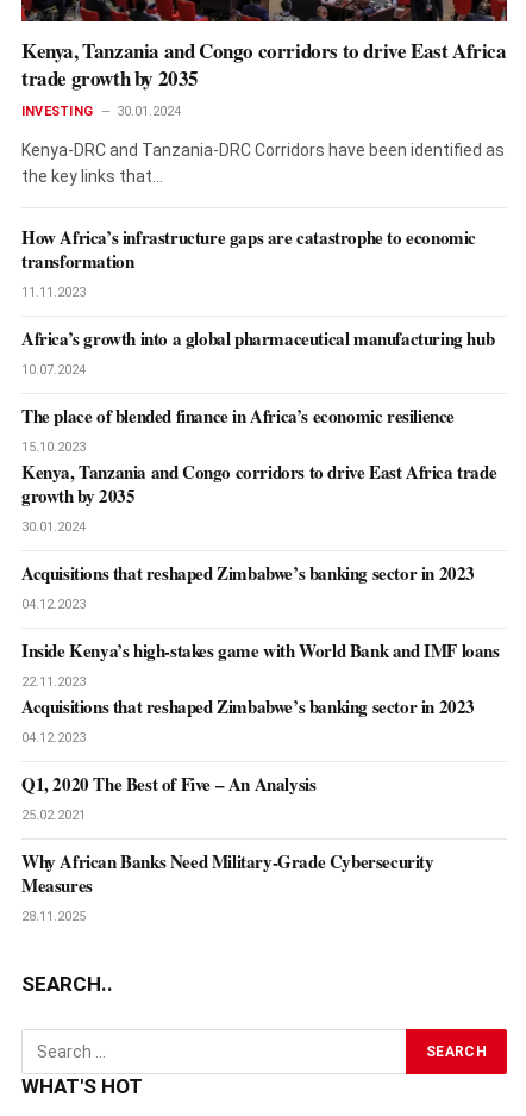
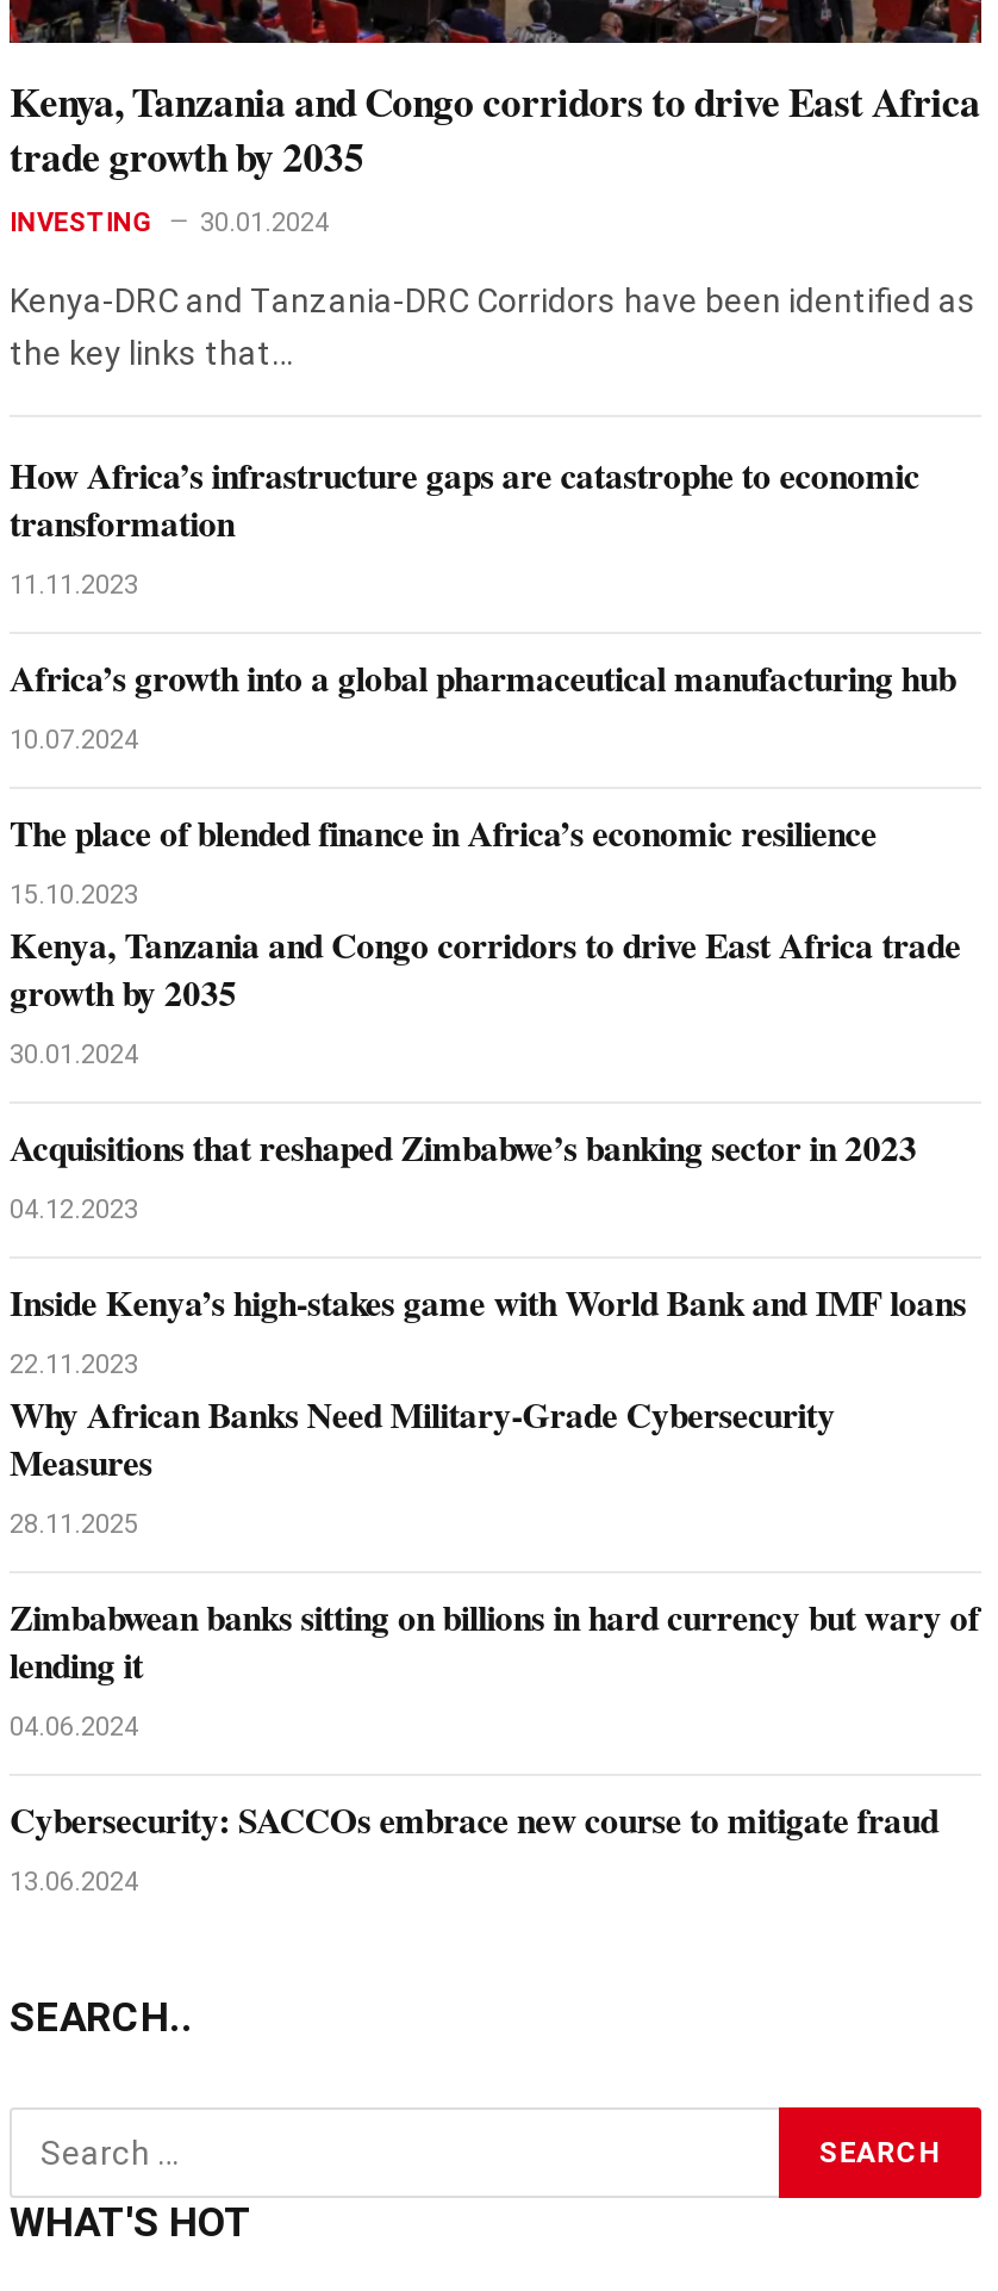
[21,693,475,823] Acquisitions that reshaped Zimbabwe’s banking sector in 2023 | 04.12.2023 | Q1, 2020 The Best of Five – An Analysis | 25.02.2021 -> none
moved [21,848,434,924] -> [10,1388,835,1540]: Why African Banks Need Military-Grade Cybersecurity | Measures | 28.11.2025
none -> [10,1590,979,1898] Zimbabwean banks sitting on billions in hard currency but wary of | lending it | 04.06.2024 | Cybersecurity: SACCOs embrace new course to mitigate fraud | 13.06.2024

